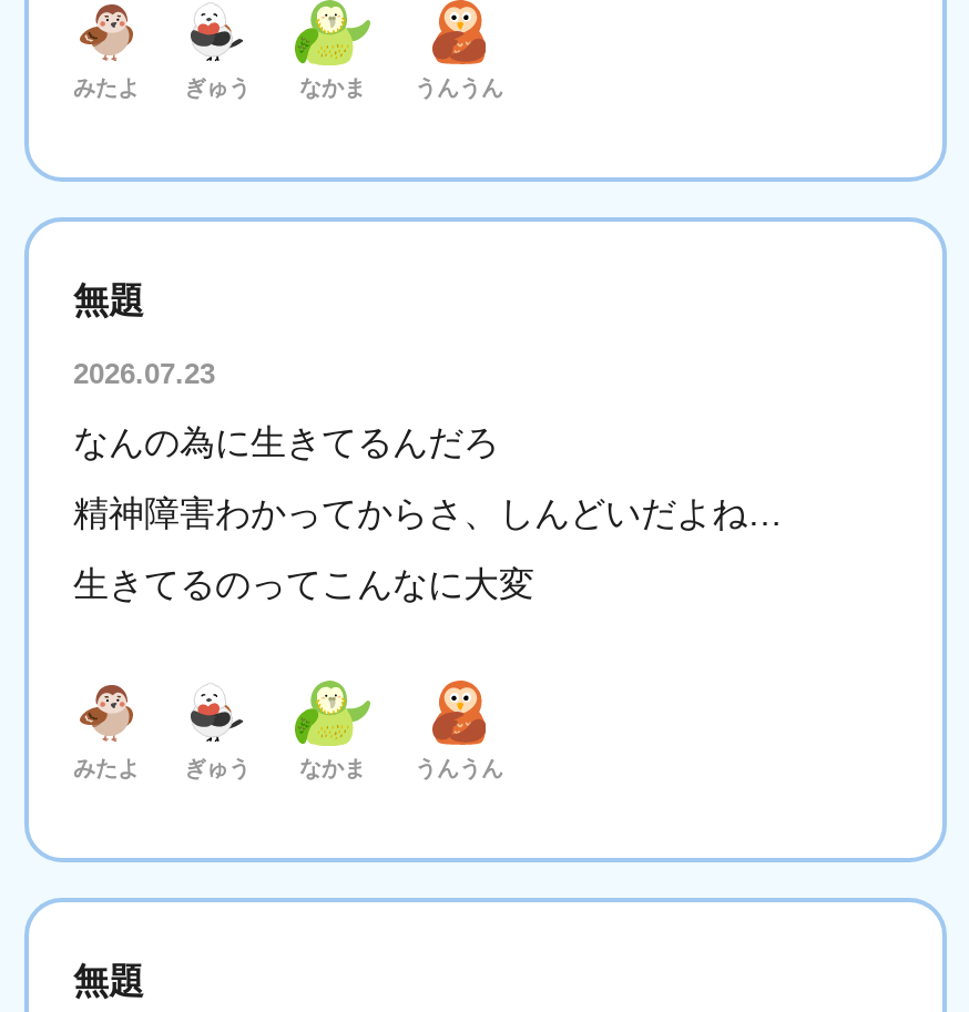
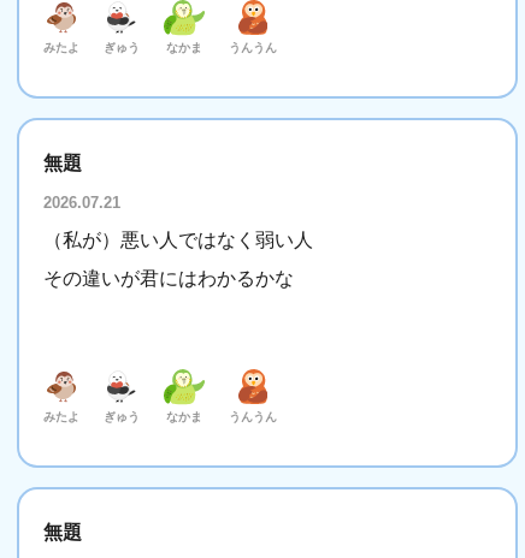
[73,358,783,604] 2026.07.23 | なんの為に生きてるんだろ | 精神障害わかってからさ、しんどいだよね… | 生きてるのってこんなに大変 -> [43,194,313,289] 2026.07.21 | （私が）悪い人ではなく弱い人 | その違いが君にはわかるかな

